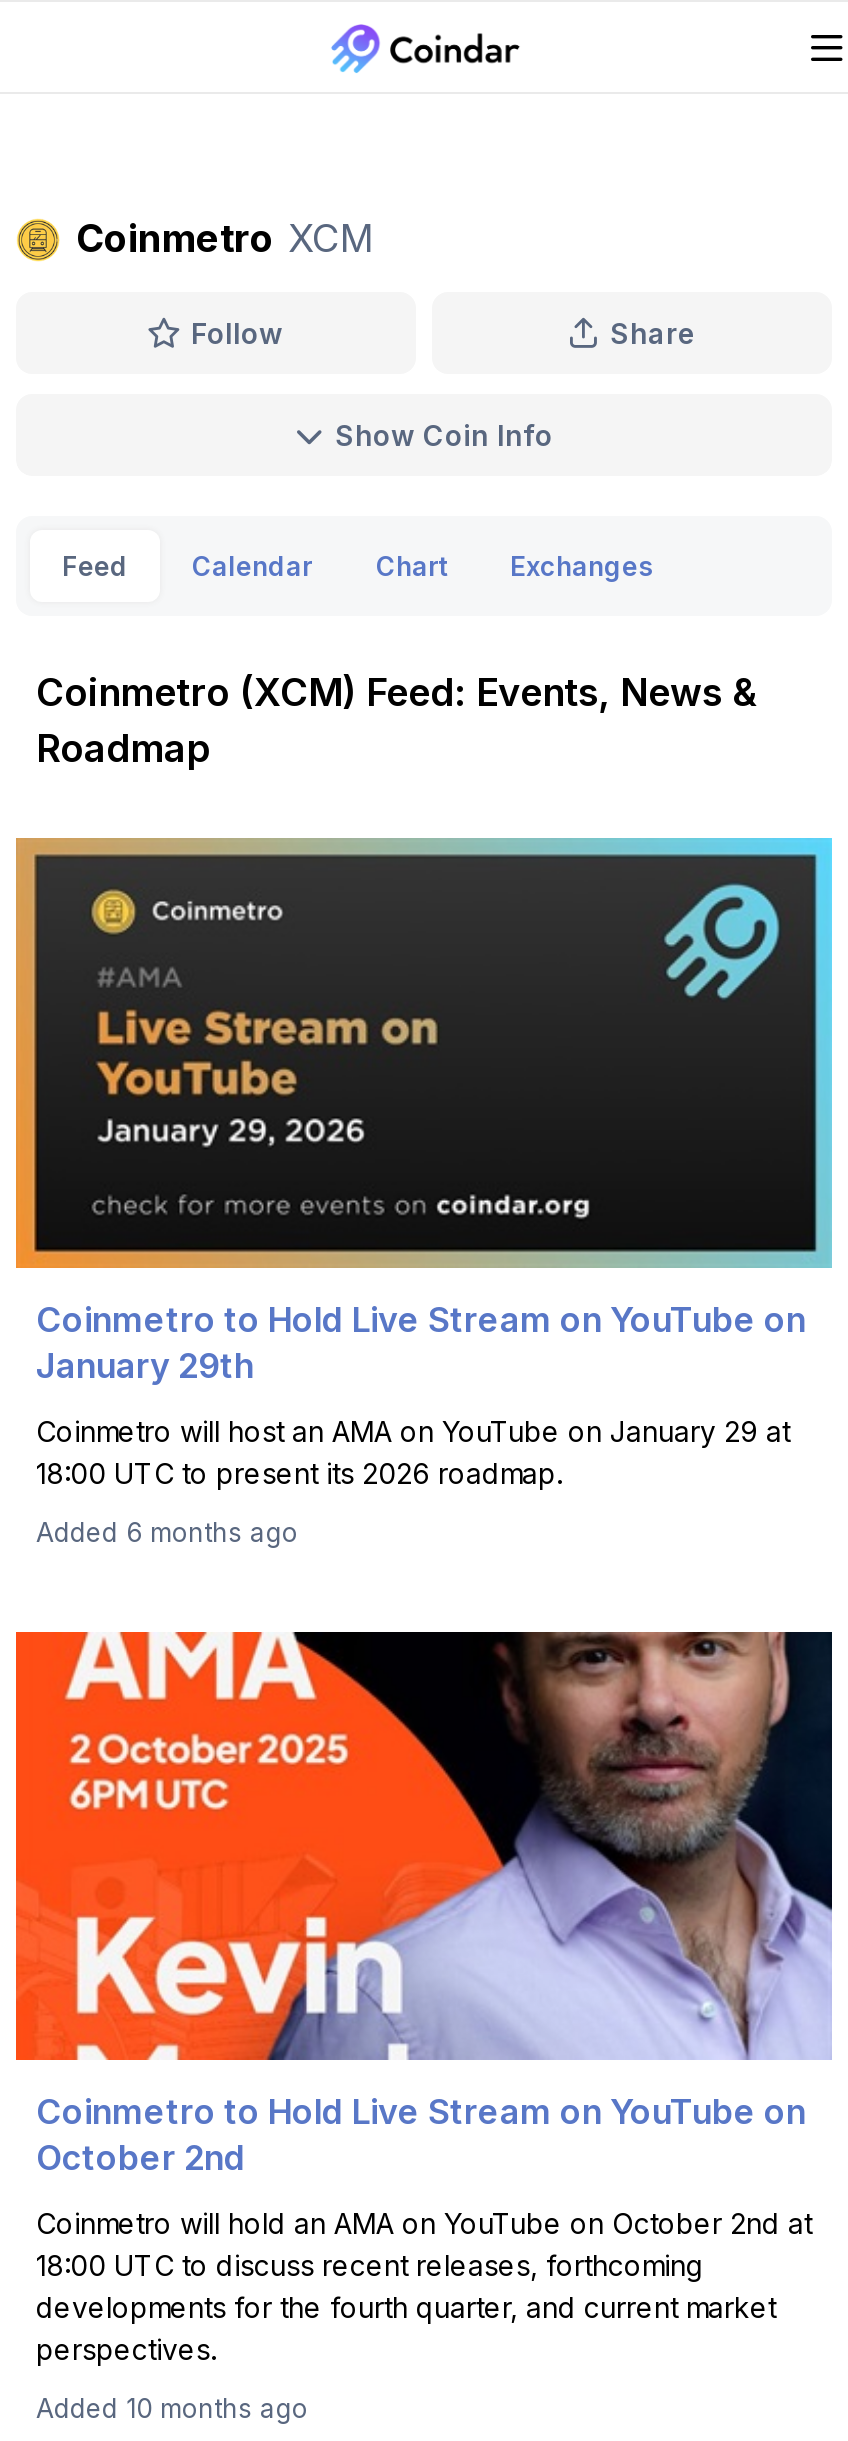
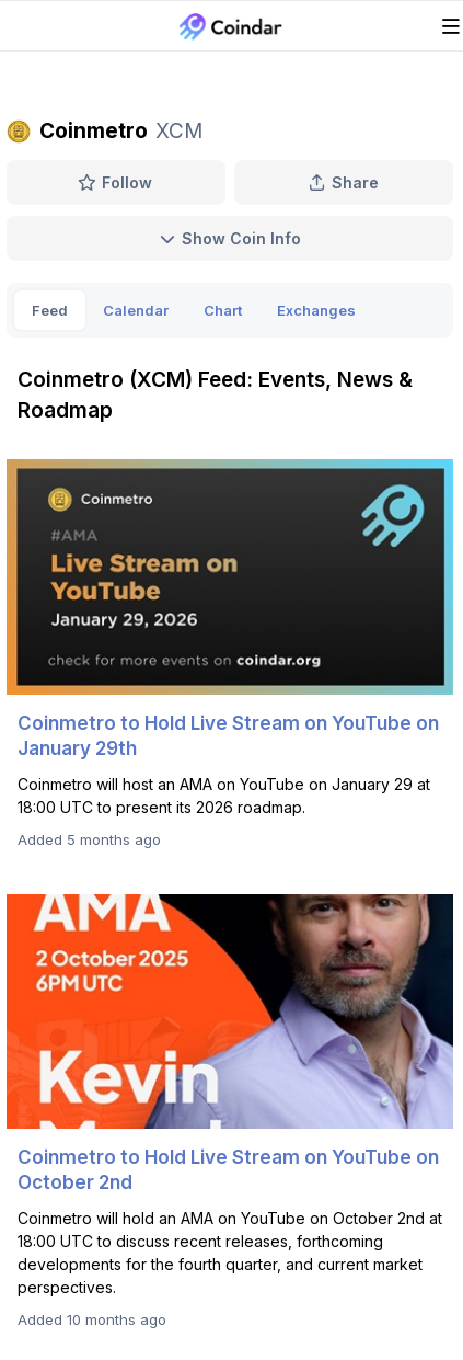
[36,1515,298,1547] Added 6 months ago -> [18,830,161,848] Added 5 months ago

